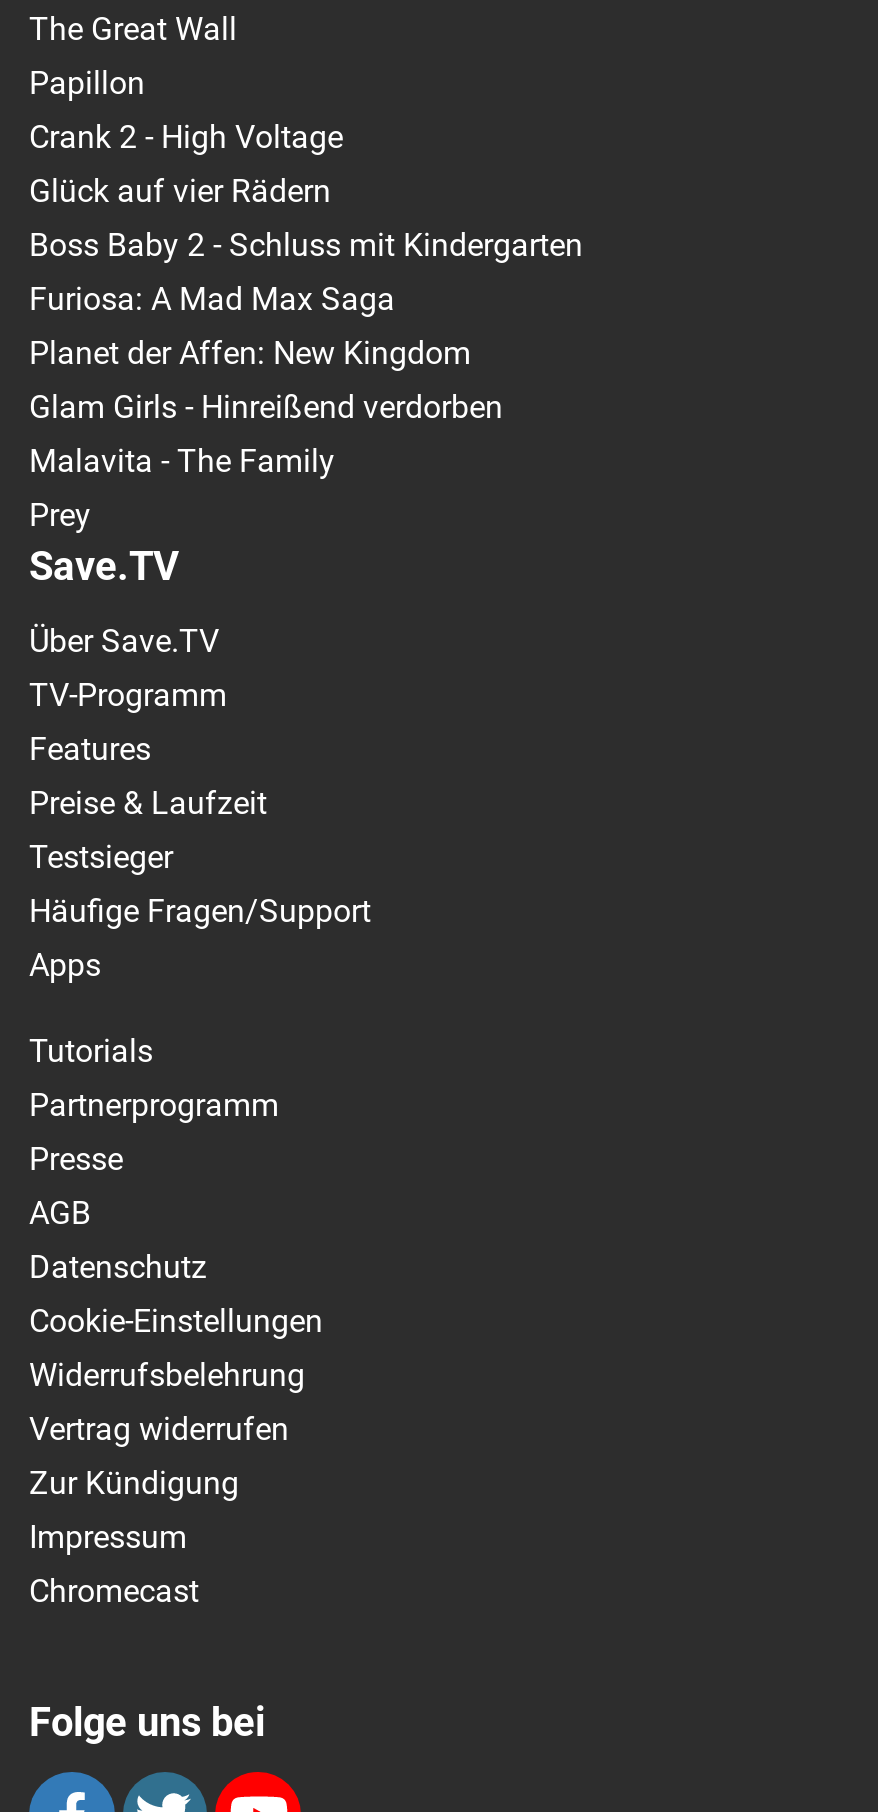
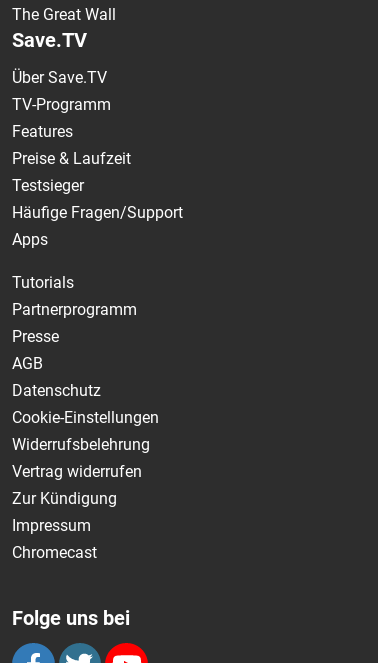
[29,63,583,533] Papillon | Crank 2 - High Voltage | Glück auf vier Rädern | Boss Baby 2 - Schluss mit Kindergarten | Furiosa: A Mad Max Saga | Planet der Affen: New Kingdom | Glam Girls - Hinreißend verdorben | Malavita - The Family | Prey -> none

